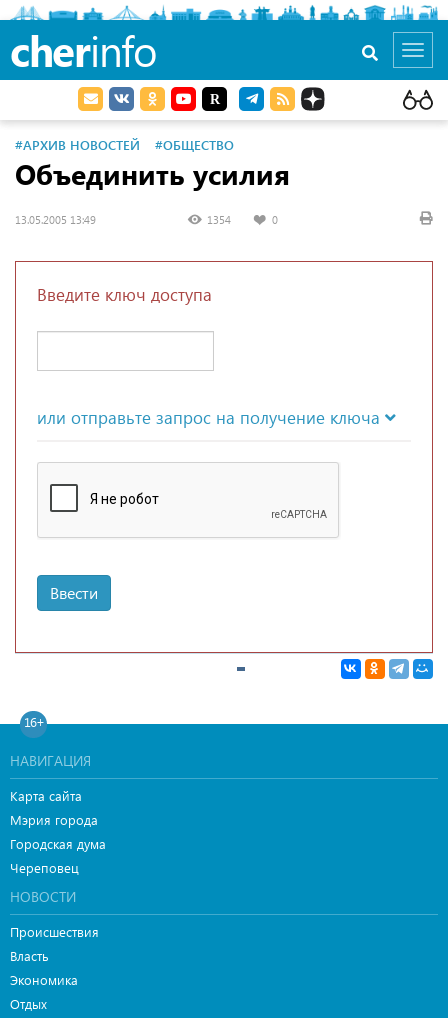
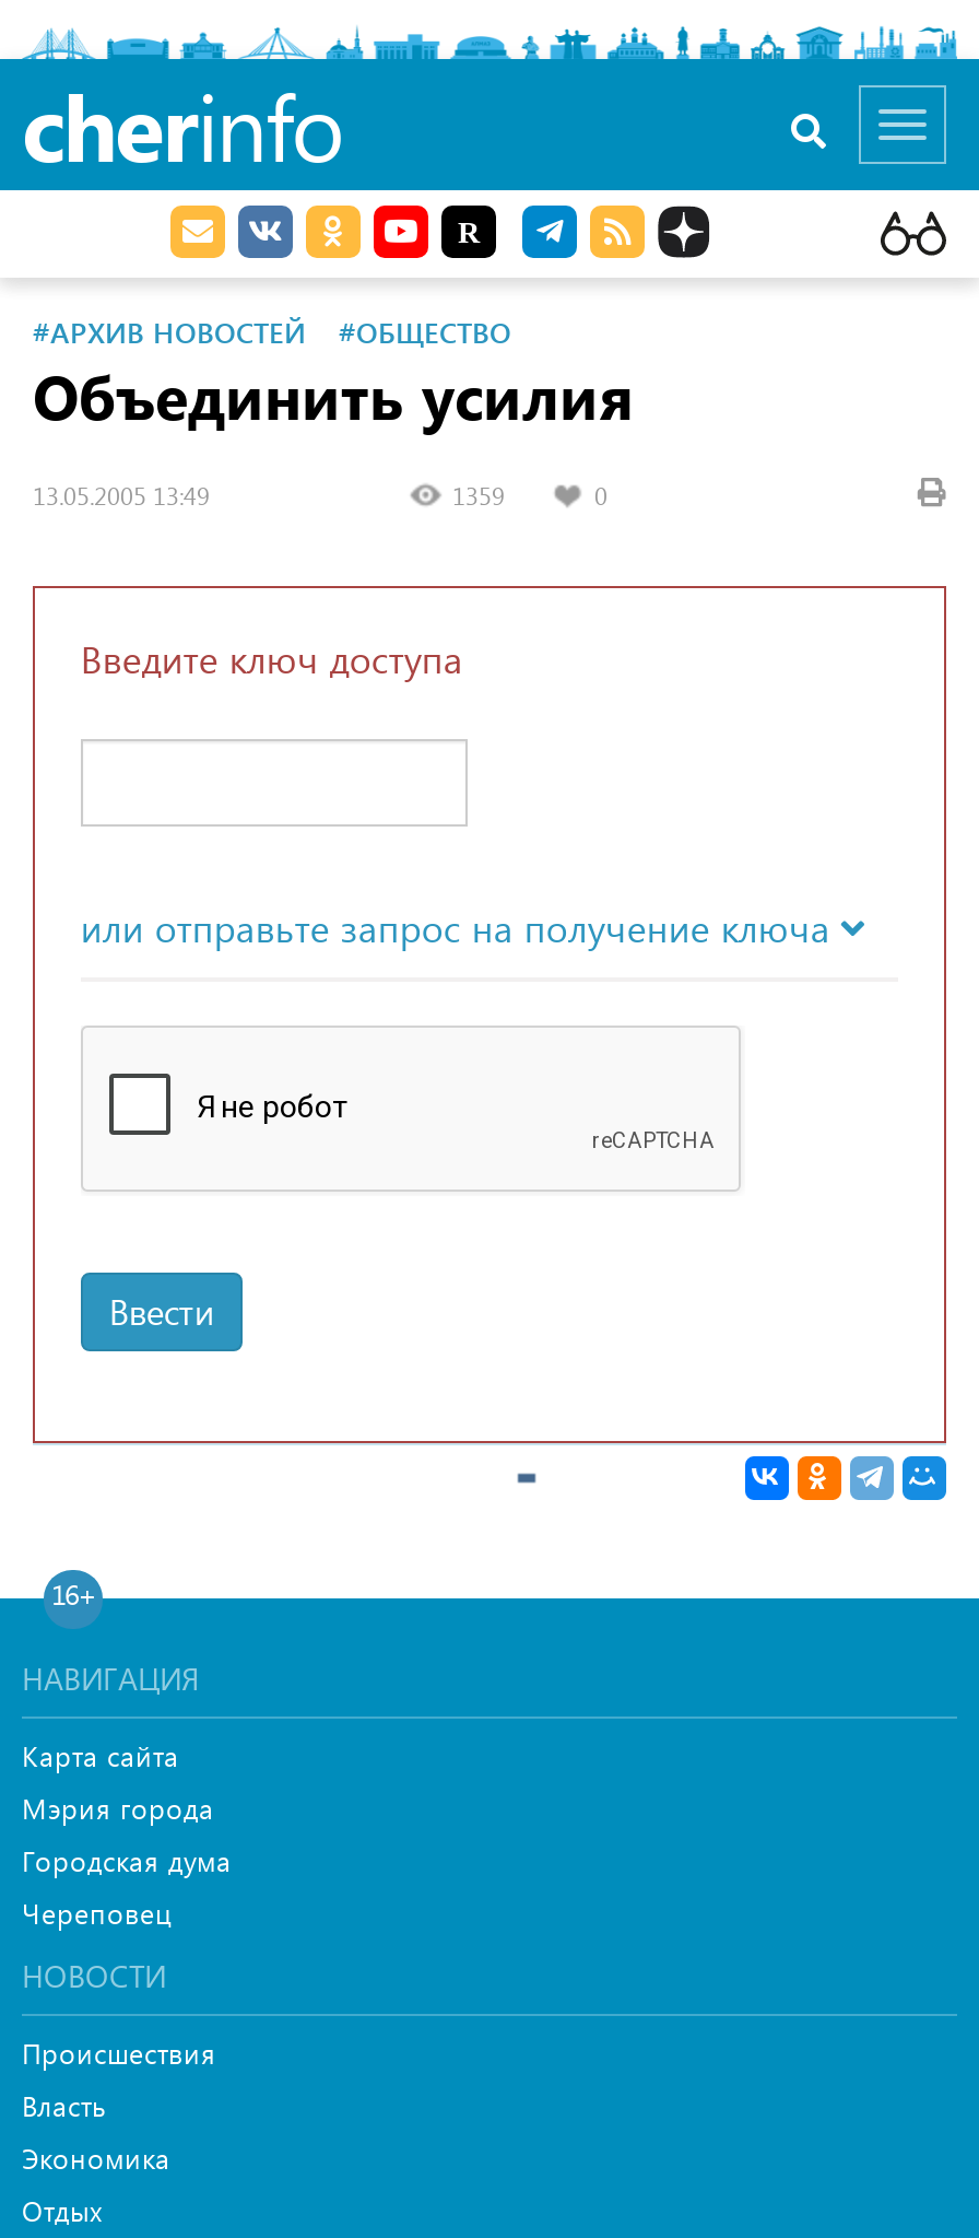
[204,213,231,226] 1354 -> [446,481,505,509] 1359

